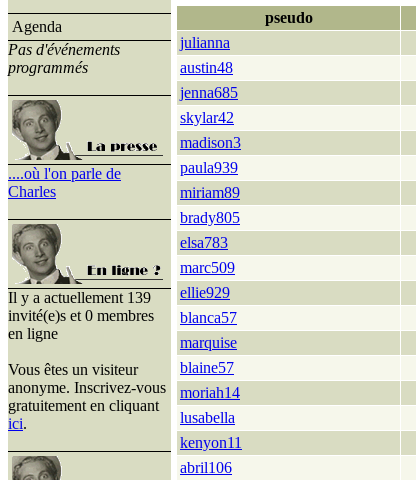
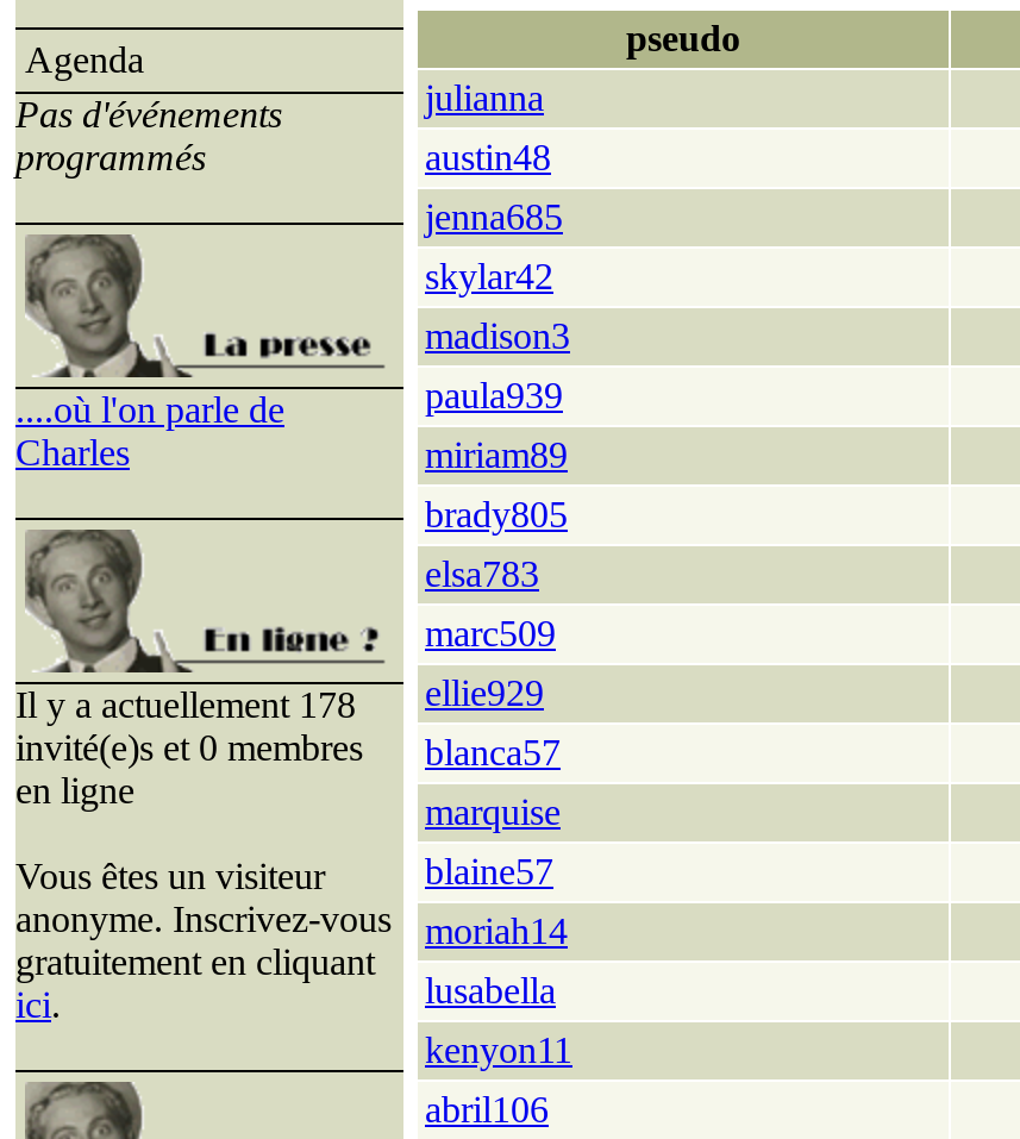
[8,289,151,306] Il y a actuellement 139 -> [15,684,356,725] Il y a actuellement 178

